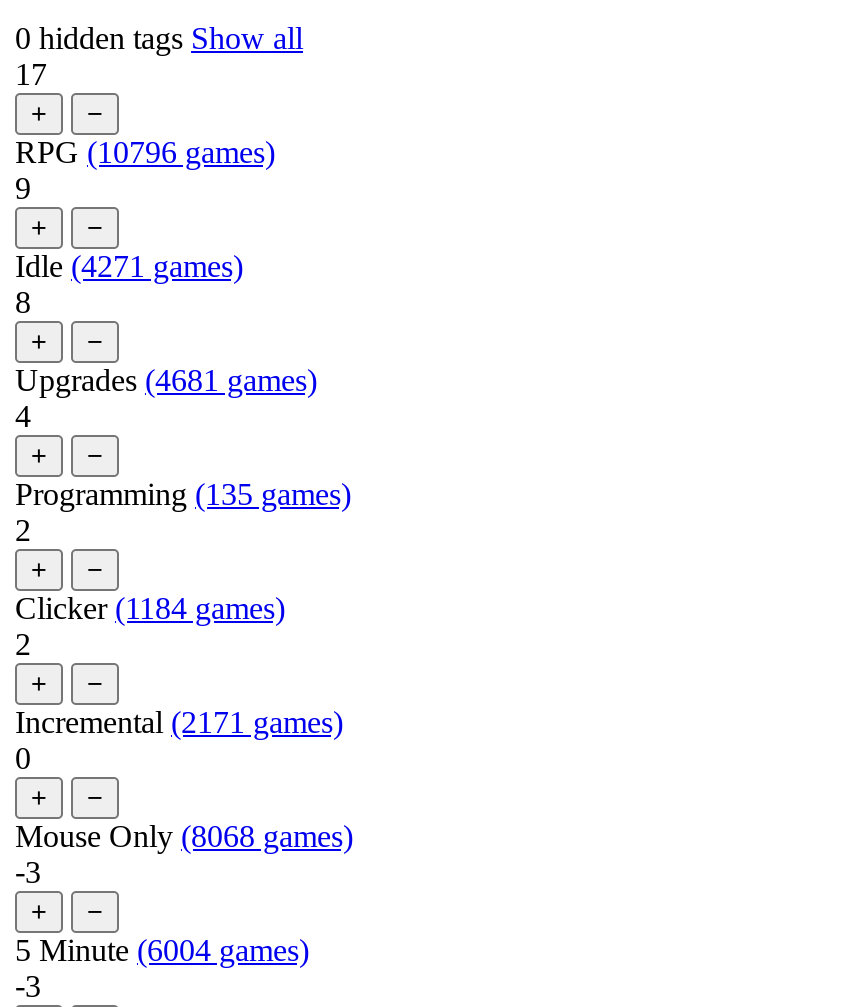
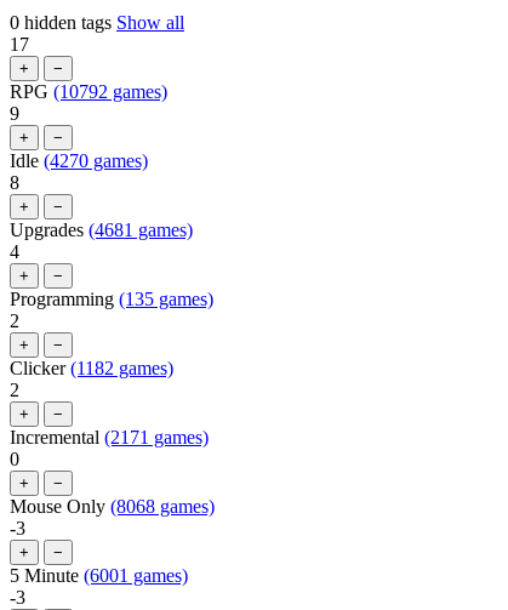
[15,134,275,168] RPG (10796 games) -> [10,81,167,101] RPG (10792 games)
[15,248,243,282] Idle (4271 games) -> [10,150,148,171] Idle (4270 games)
[15,590,285,624] Clicker (1184 games) -> [10,357,173,378] Clicker (1182 games)
[15,932,309,966] 5 Minute (6004 games) -> [10,565,188,585] 5 Minute (6001 games)

